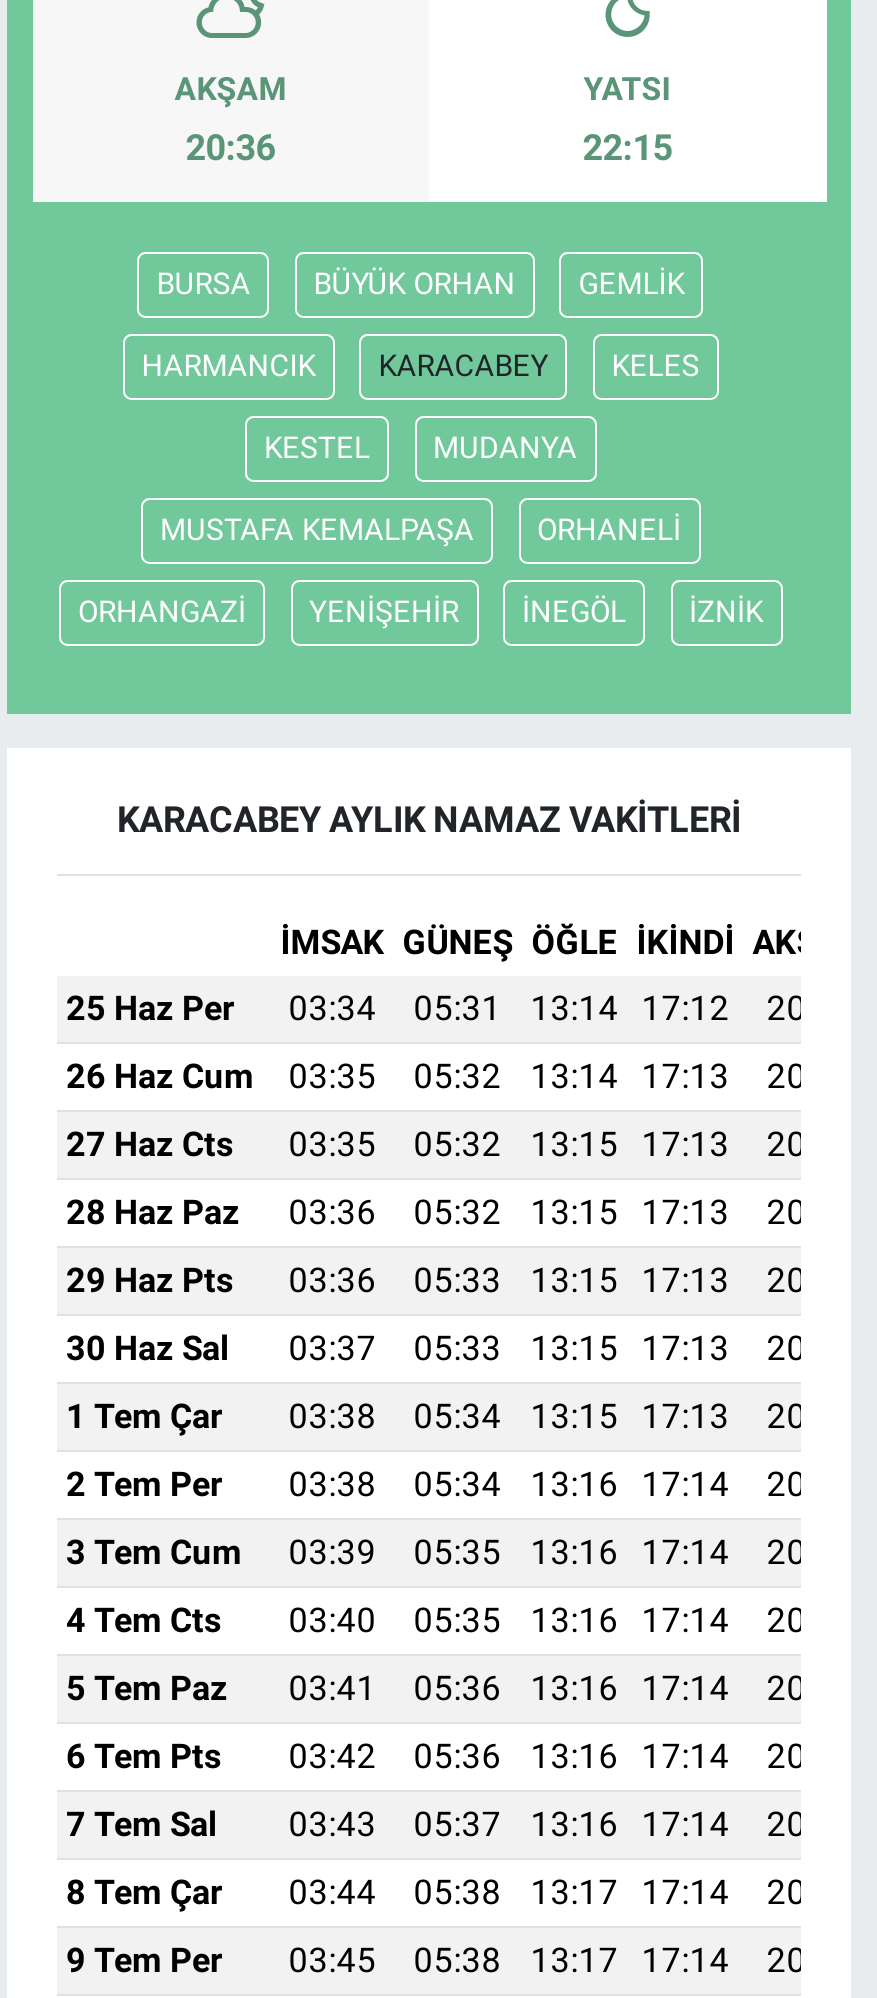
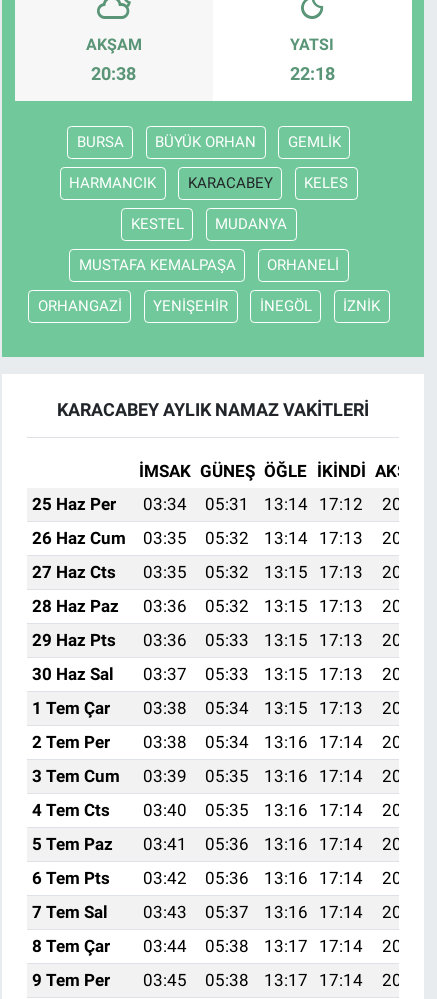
[185,125,275,167] 20:36 -> [91,63,136,84] 20:38
[583,125,673,167] 22:15 -> [290,63,335,84] 22:18

